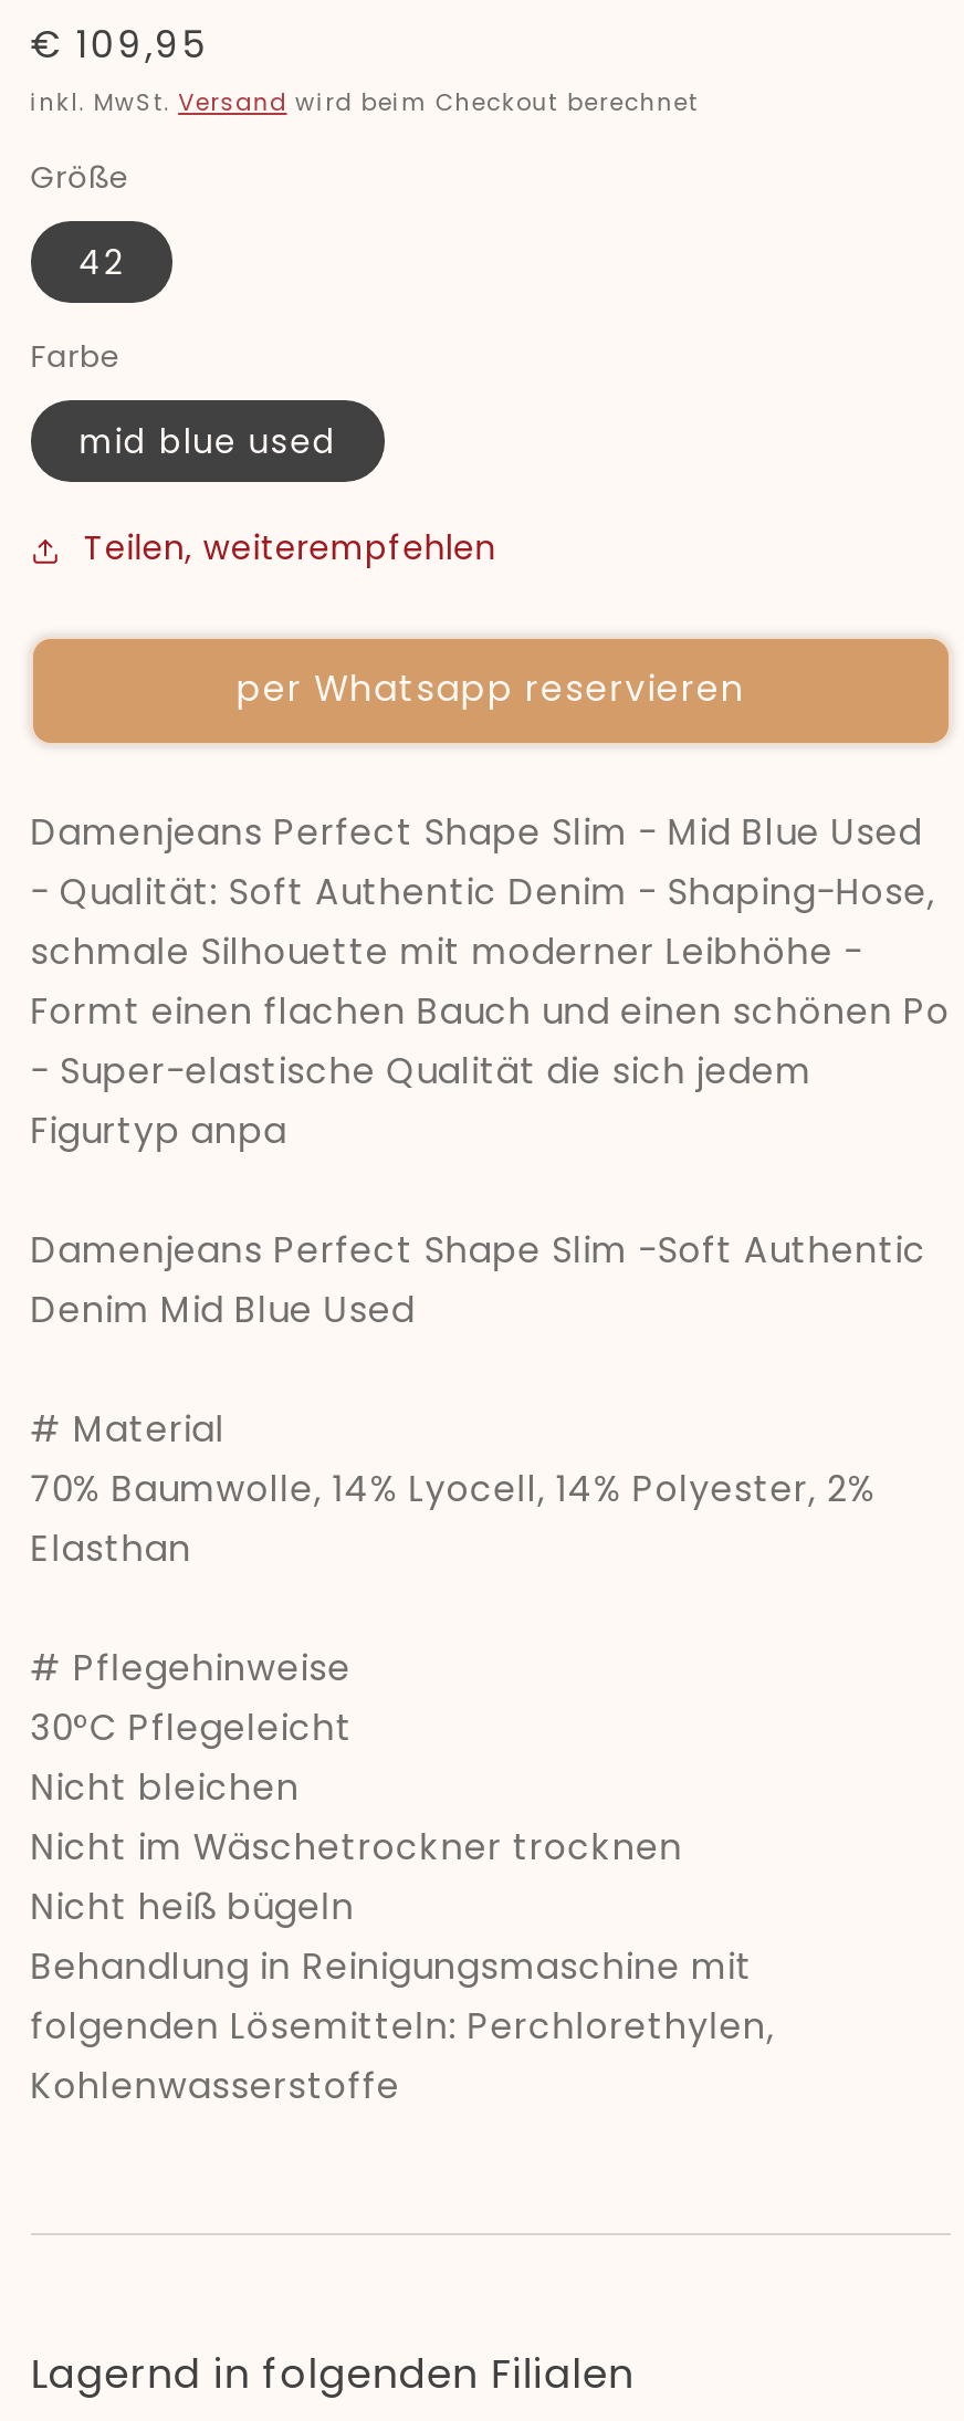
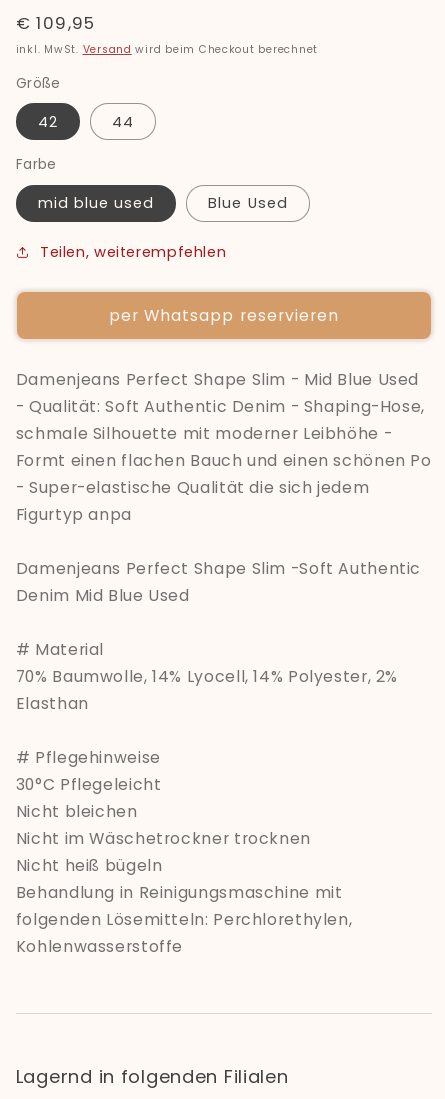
none -> [112,112,134,132] 44
none -> [208,193,288,213] Blue Used

